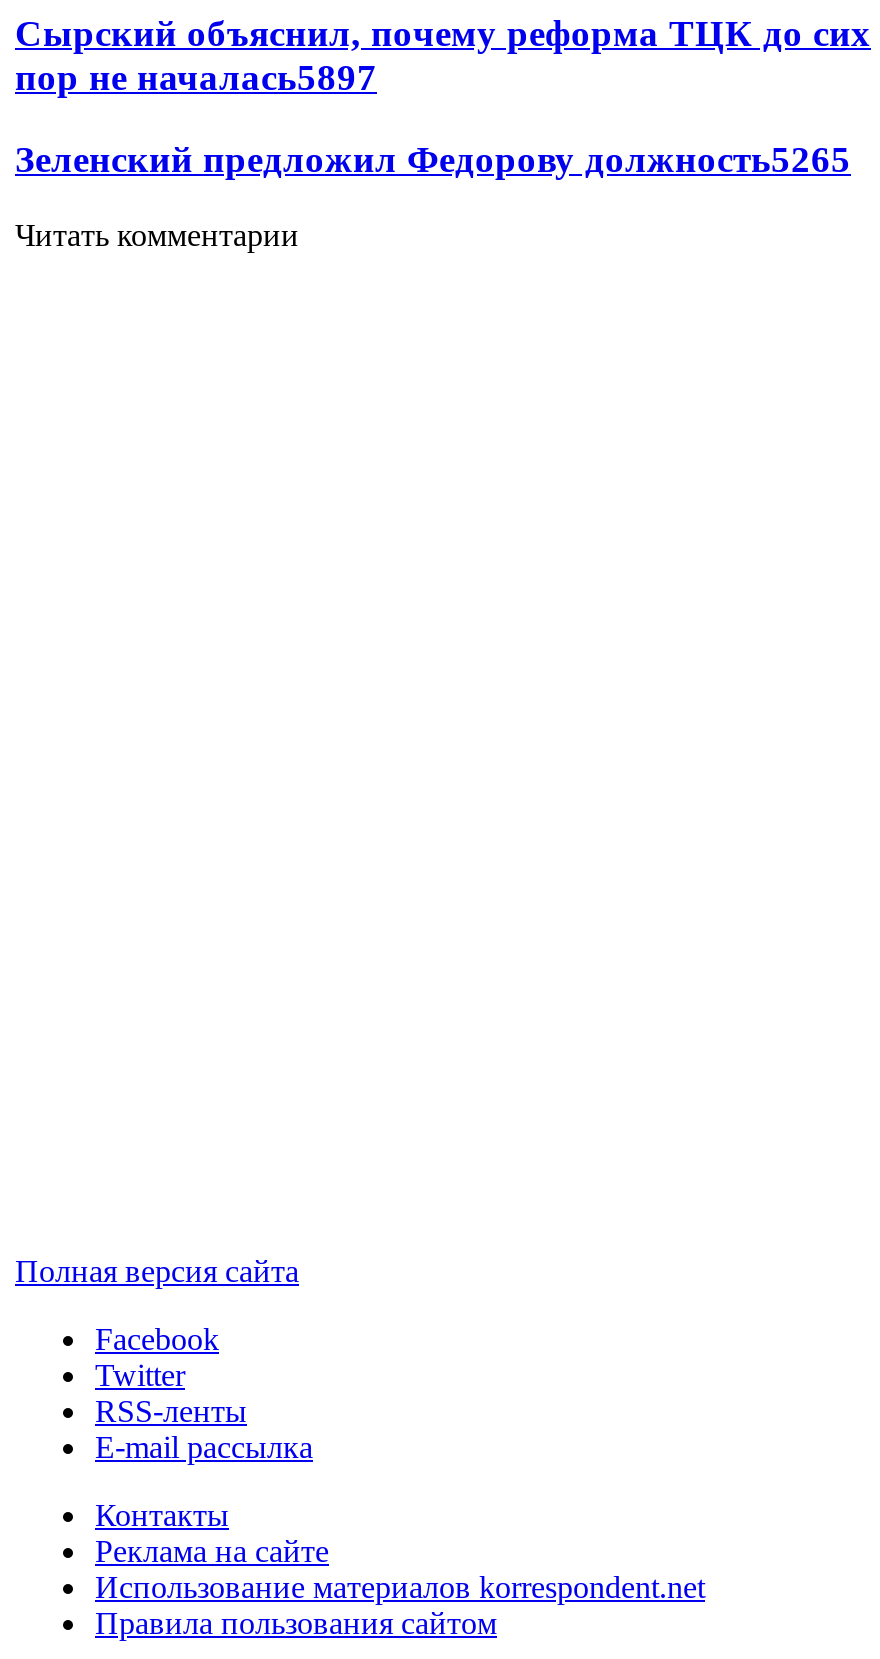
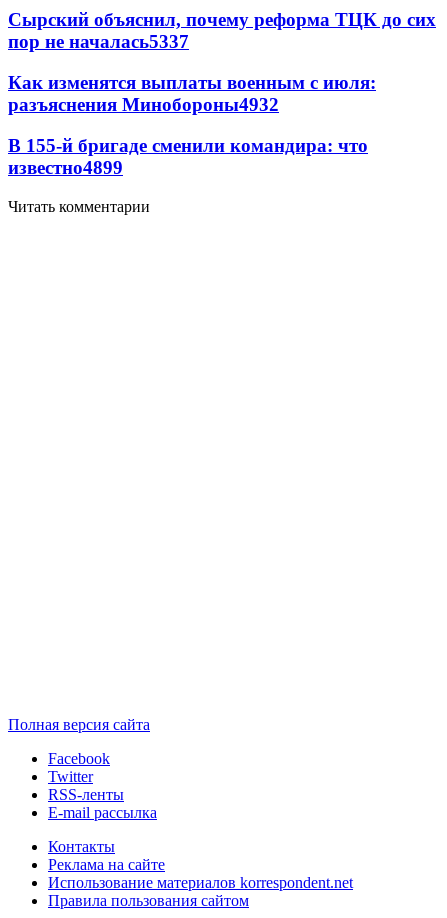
[15,56,851,179] пор не началась5897 | Зеленский предложил Федорову должность5265 -> [8,31,376,178] пор не началась5337 | Как изменятся выплаты военным с июля: | разъяснения Минобороны4932 | В 155-й бригаде сменили командира: что | известно4899

